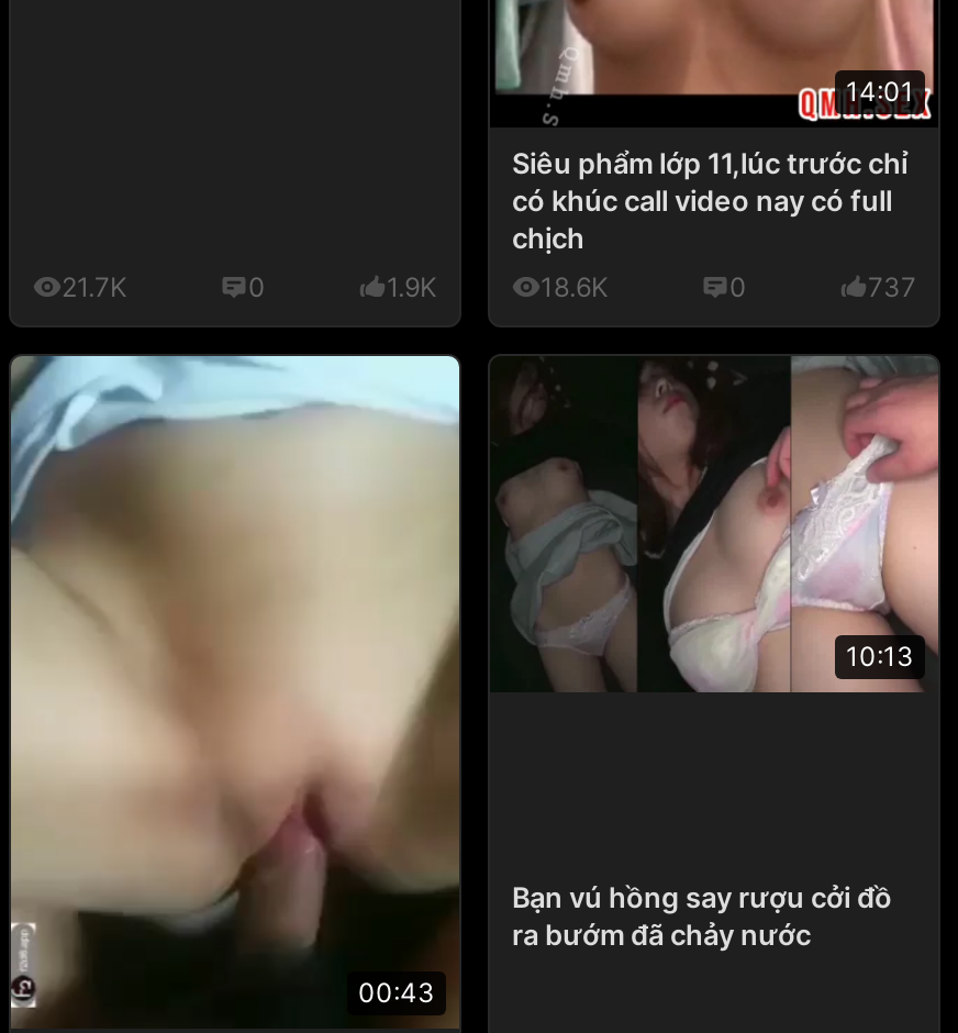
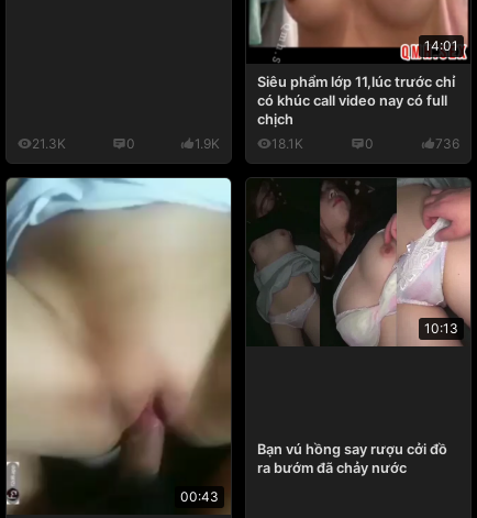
[62,271,127,304] 21.7K -> [32,136,66,152] 21.3K
[541,271,609,304] 18.6K -> [271,136,303,152] 18.1K
[868,271,916,304] 737 -> [435,136,459,152] 736

